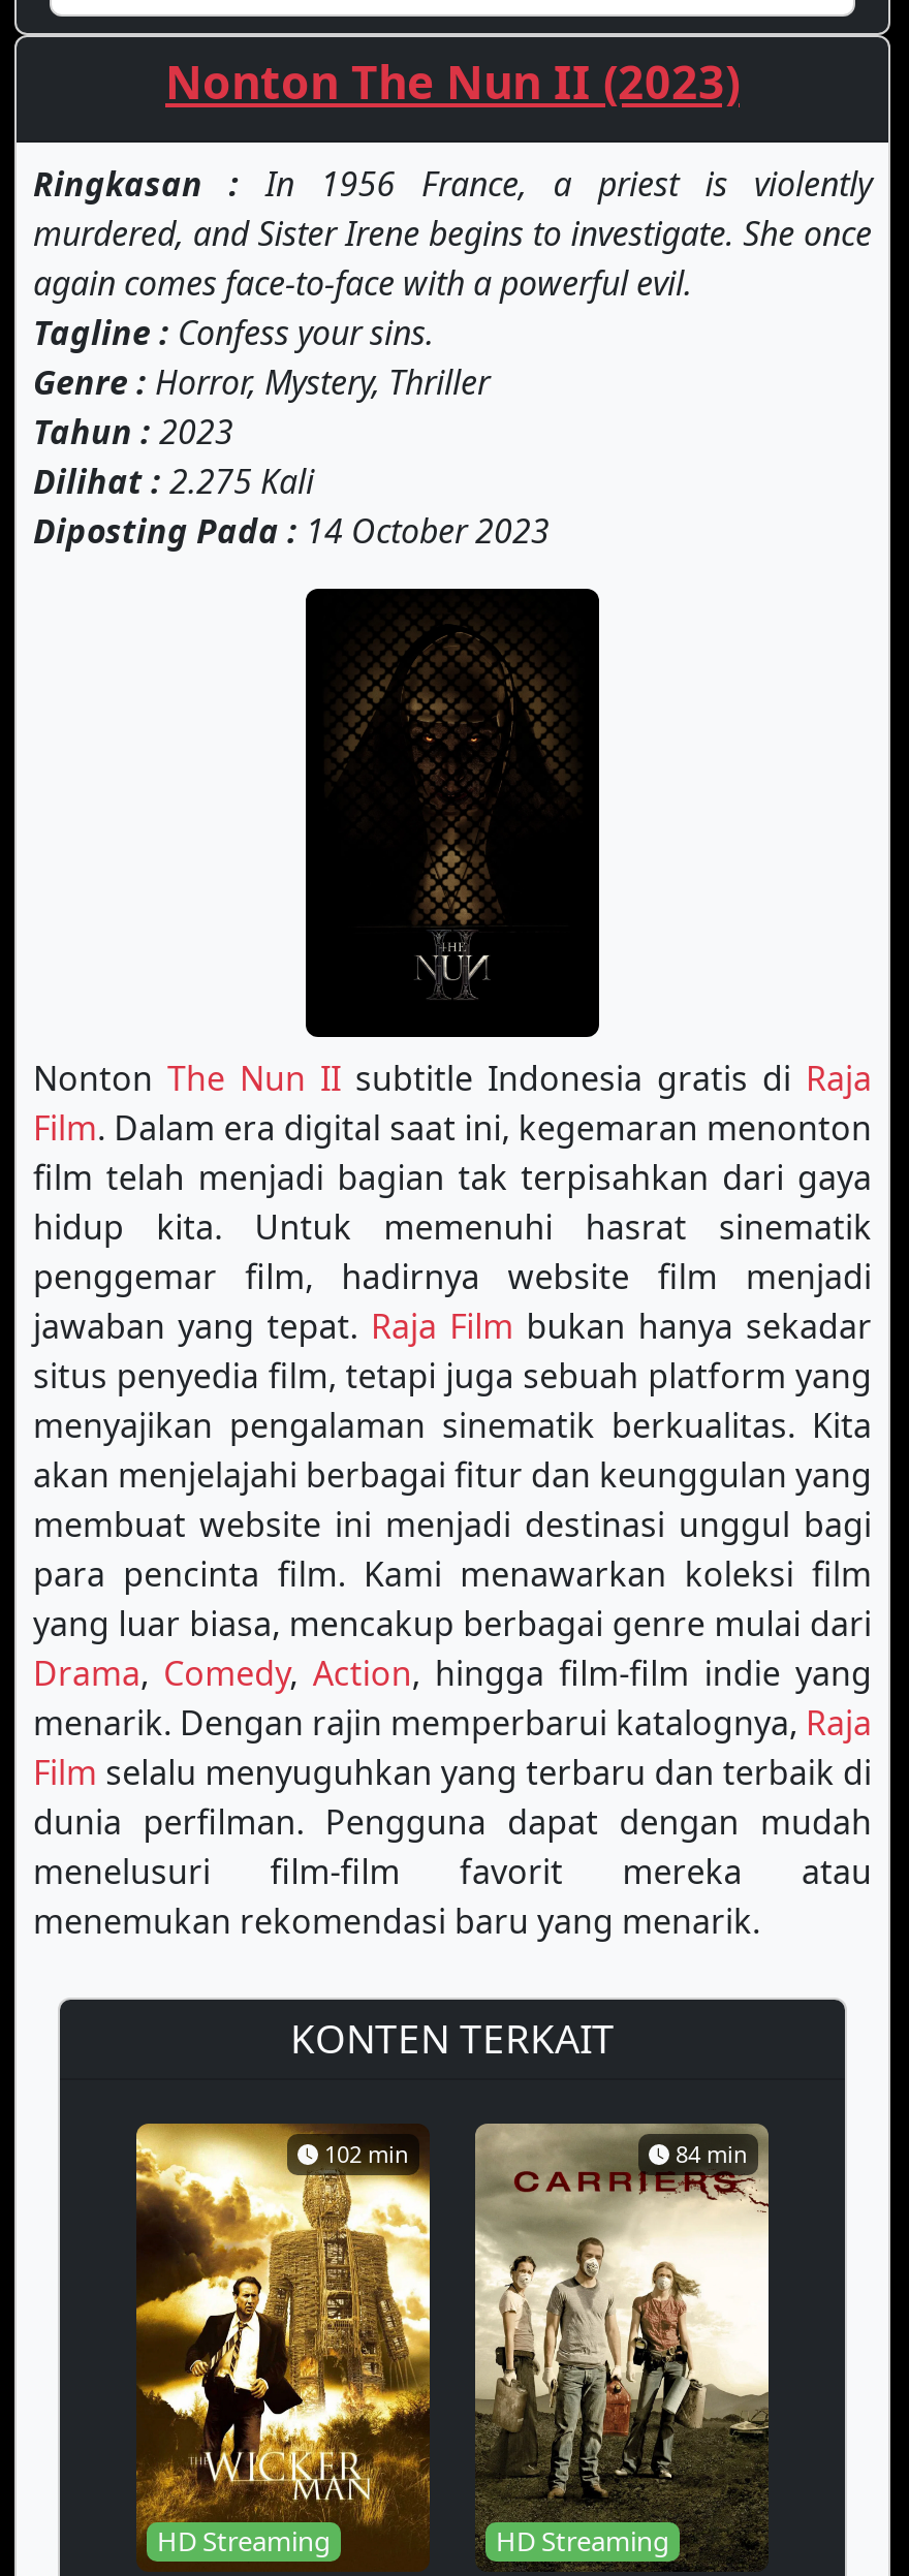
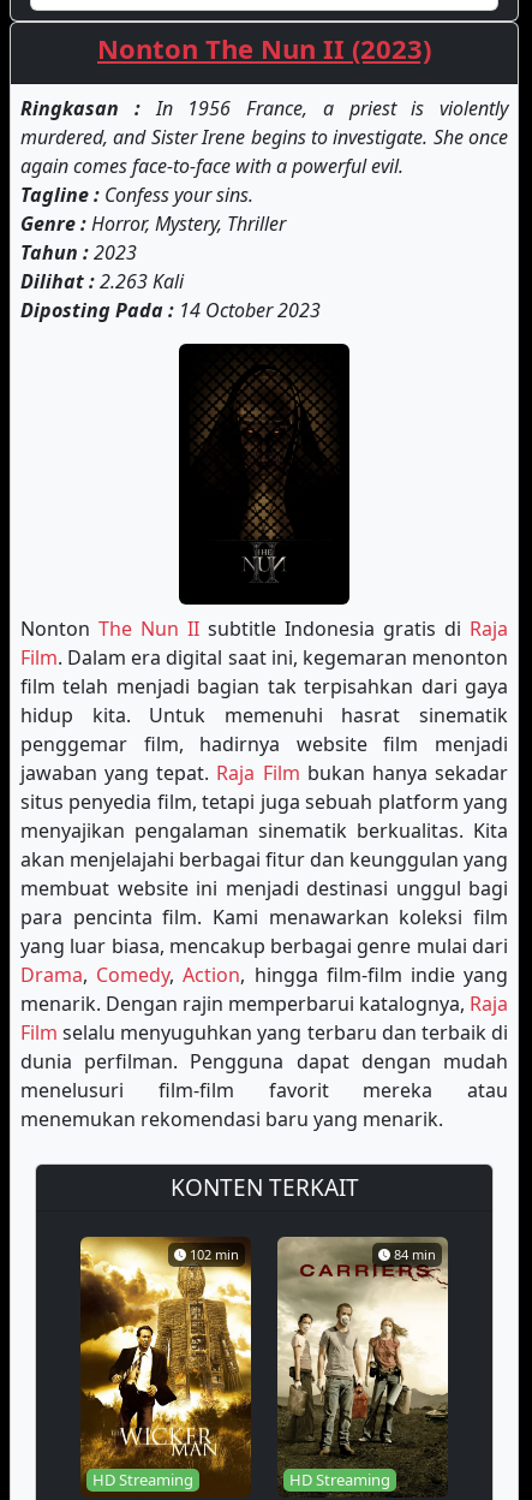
[33,459,314,504] Dilihat : 2.275 Kali -> [20,268,184,294] Dilihat : 2.263 Kali

